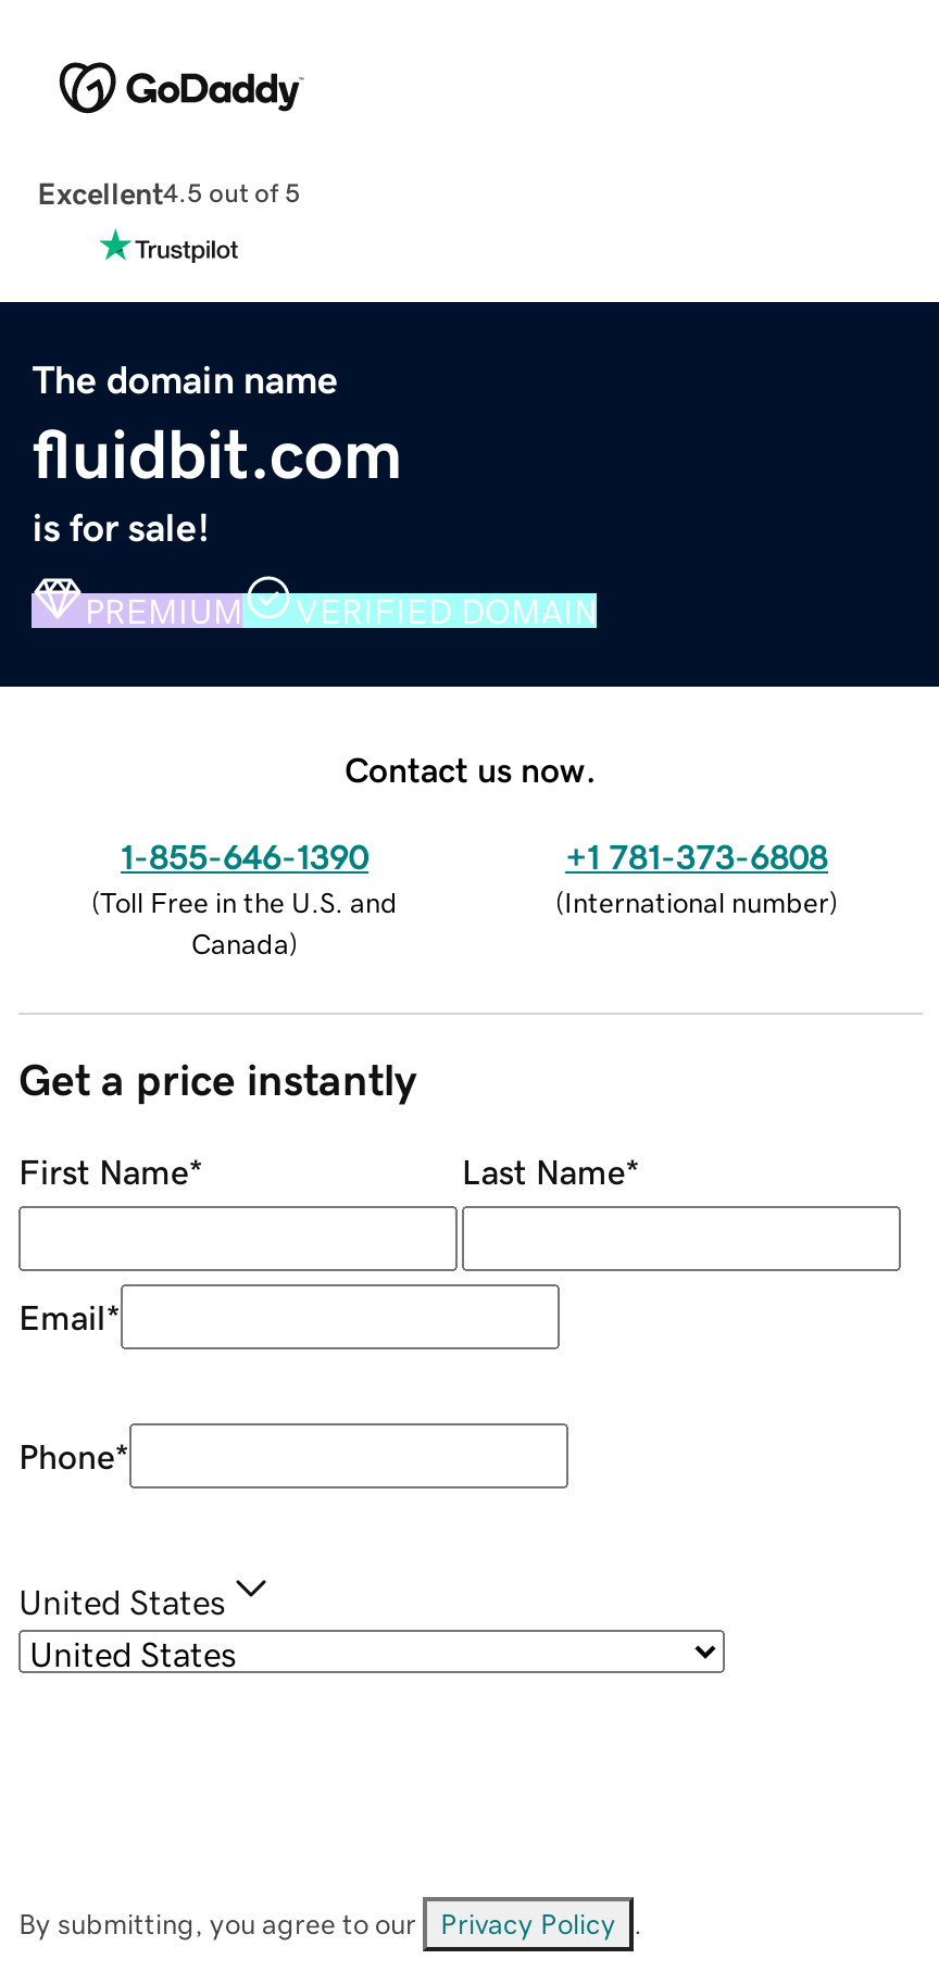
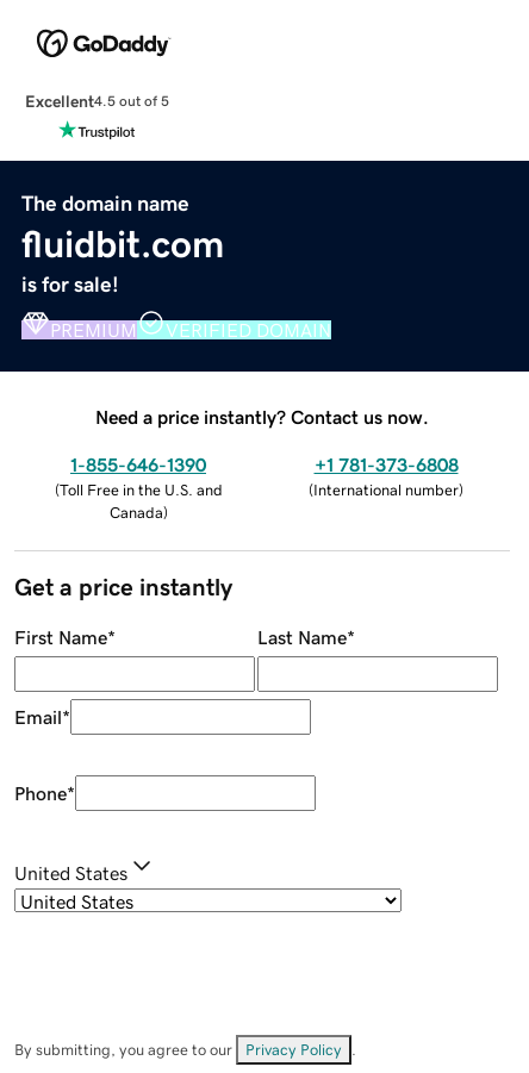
[345,751,597,786] Contact us now. -> [95,407,429,426] Need a price instantly? Contact us now.

